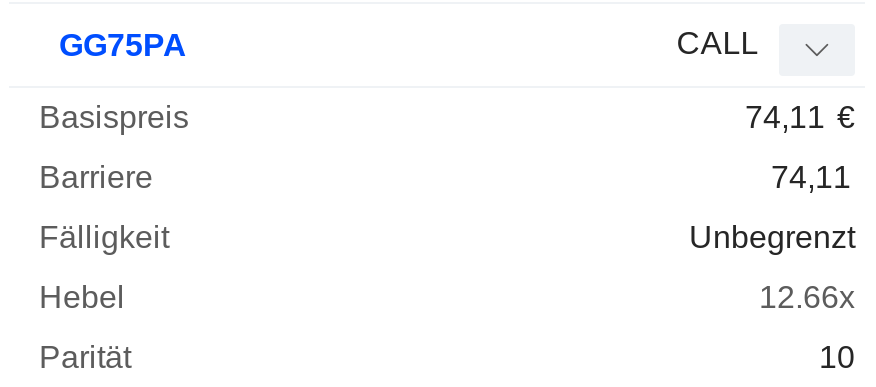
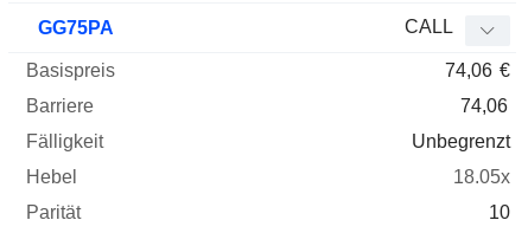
[745,100,855,134] 74,11 € -> [445,61,510,81] 74,06 €
[771,160,851,194] 74,11 -> [460,96,508,116] 74,06
[759,280,855,314] 12.66x -> [453,167,510,187] 18.05x

